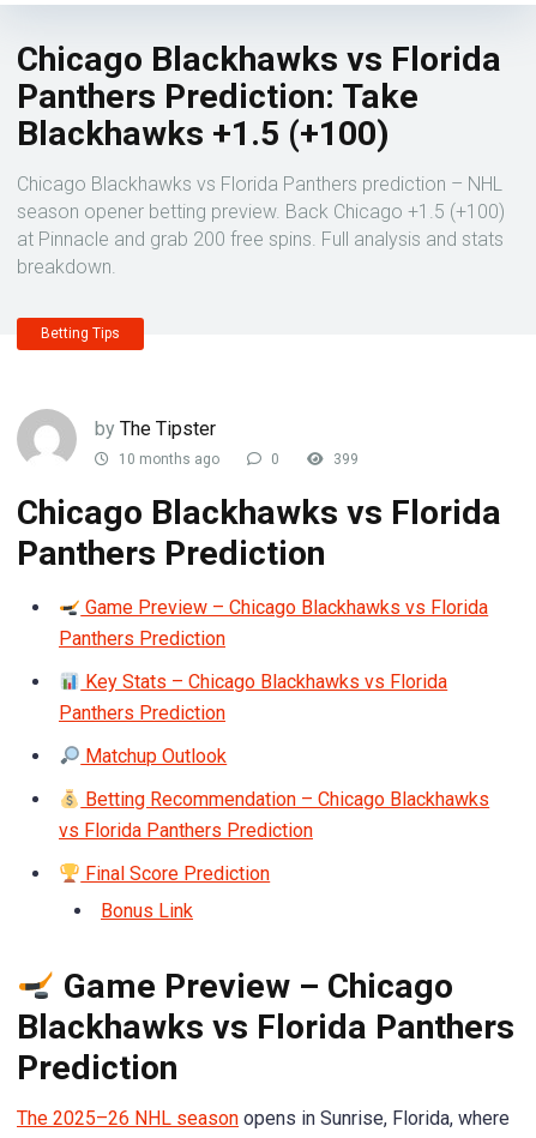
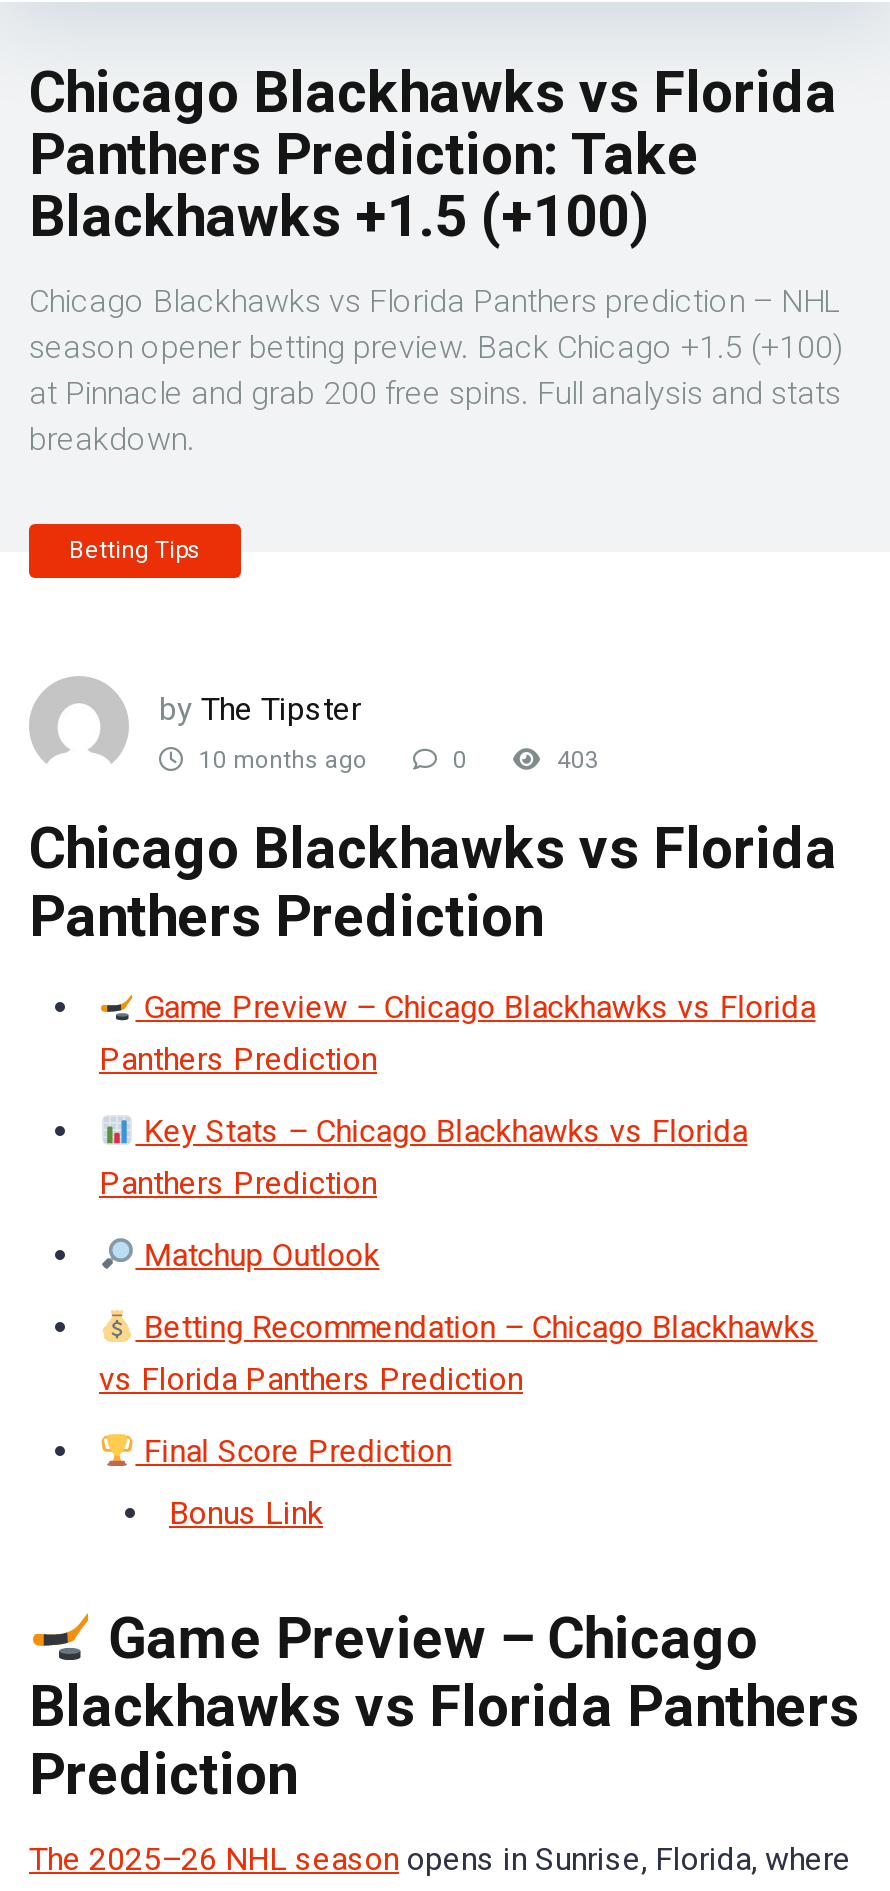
[330,451,359,468] 399 -> [551,746,599,774] 403

